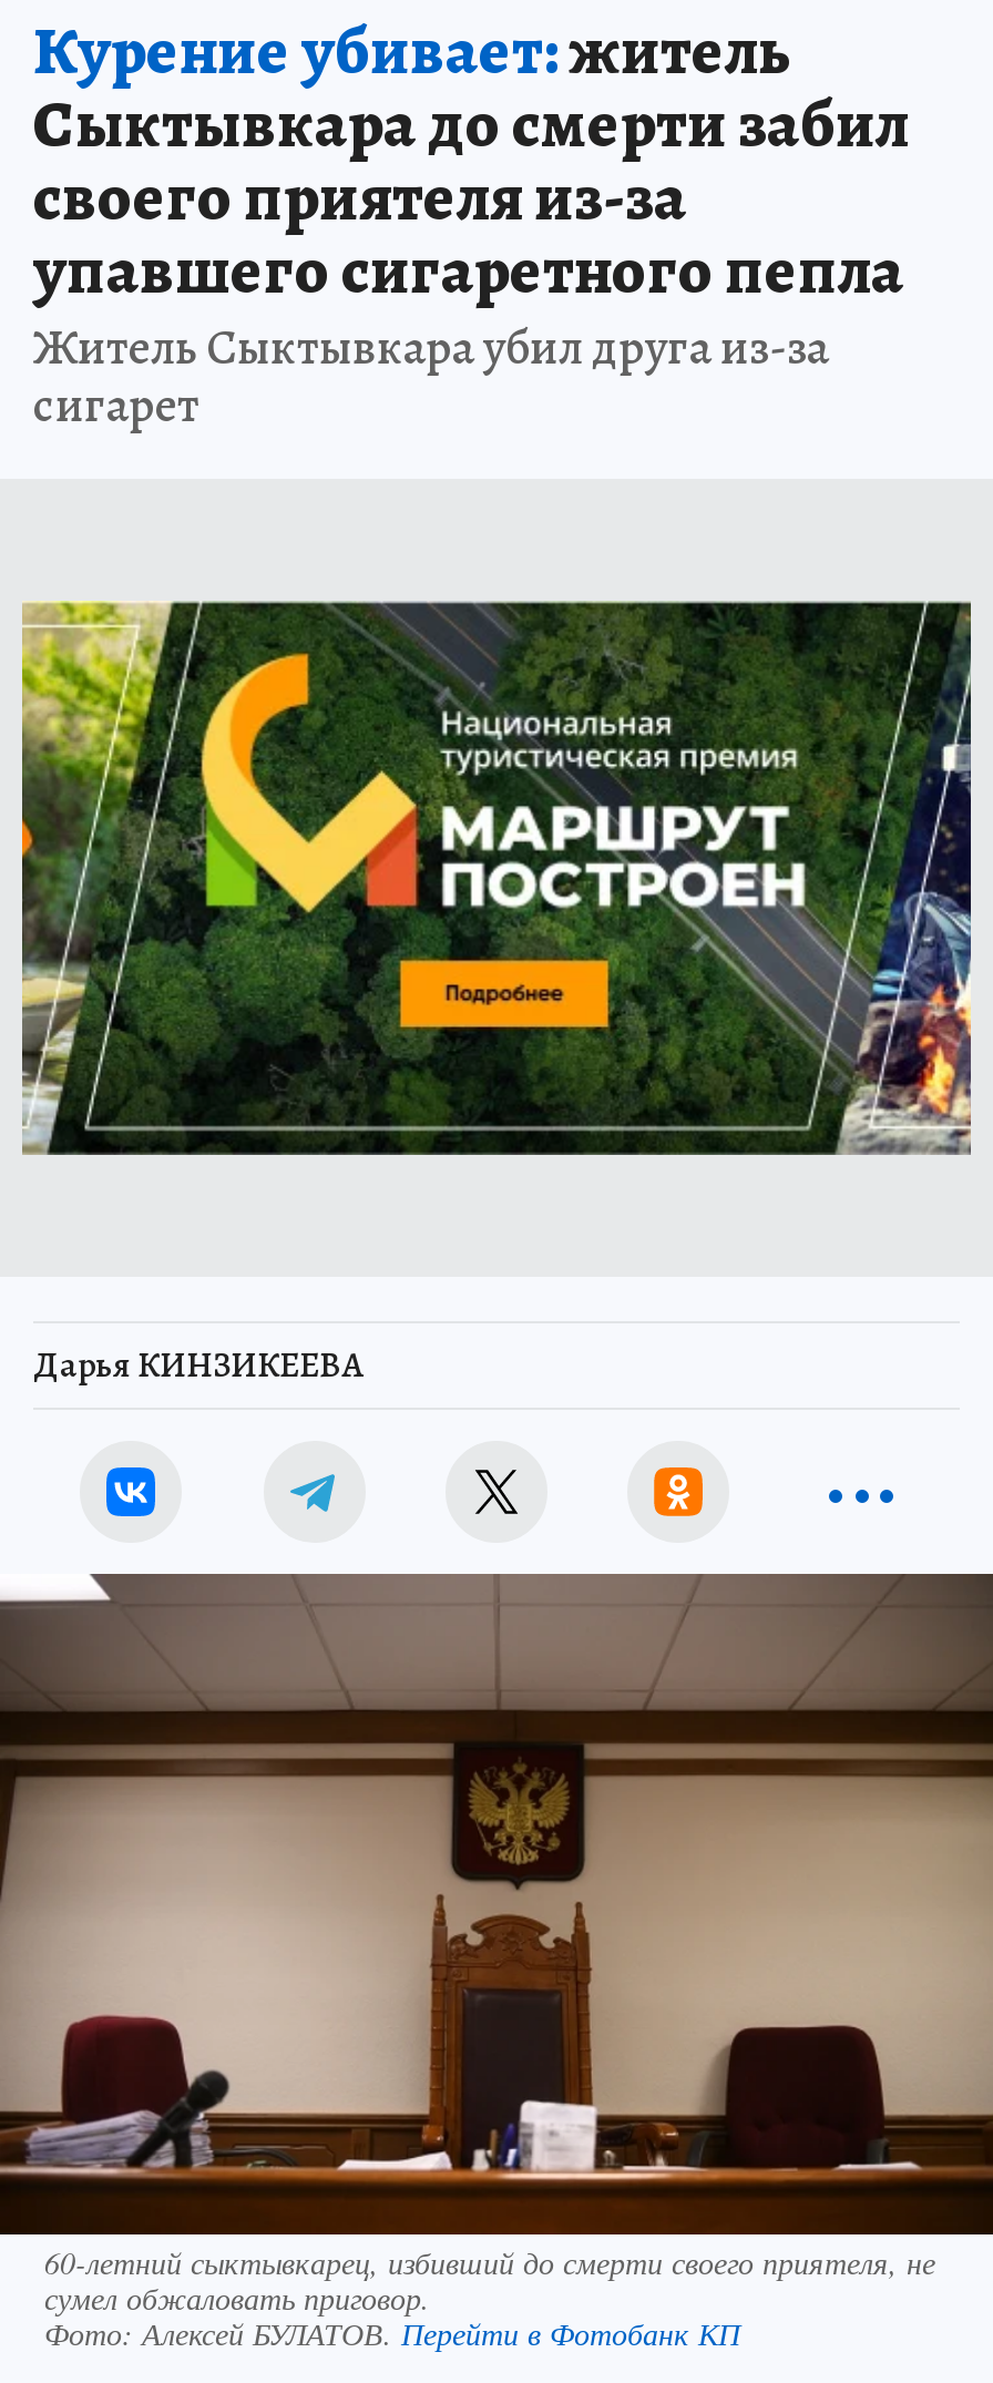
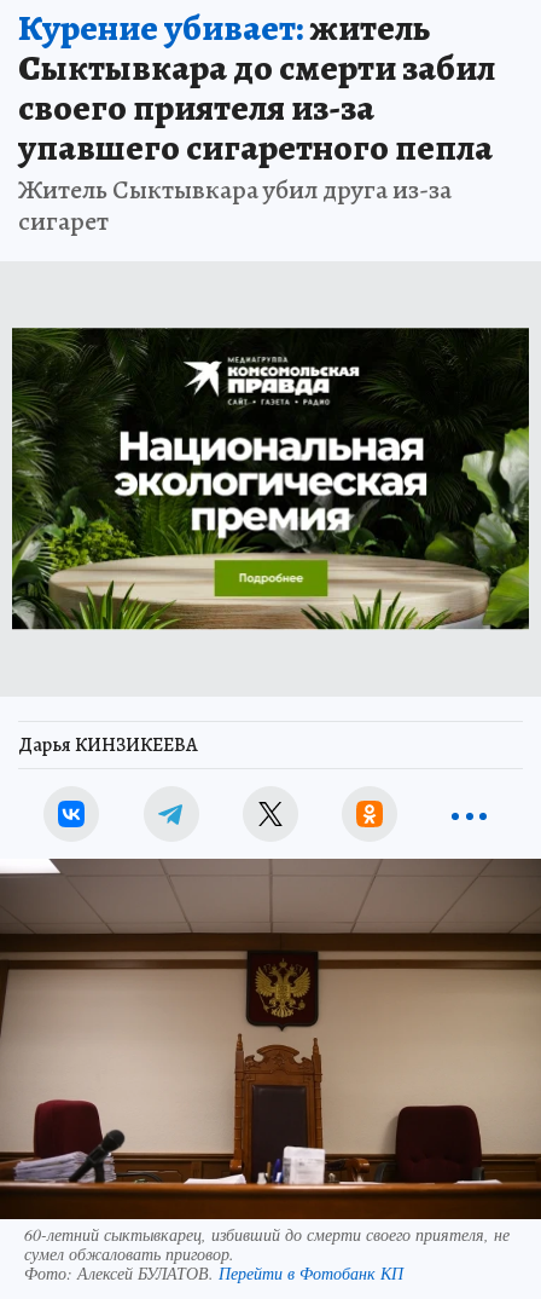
[20,601,973,1157] [image] -> [11,327,530,630] [image]

